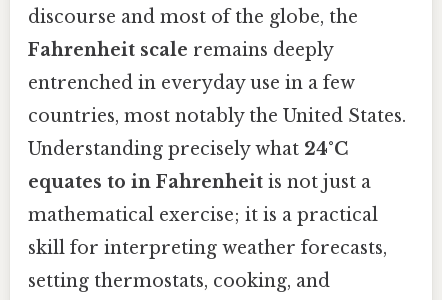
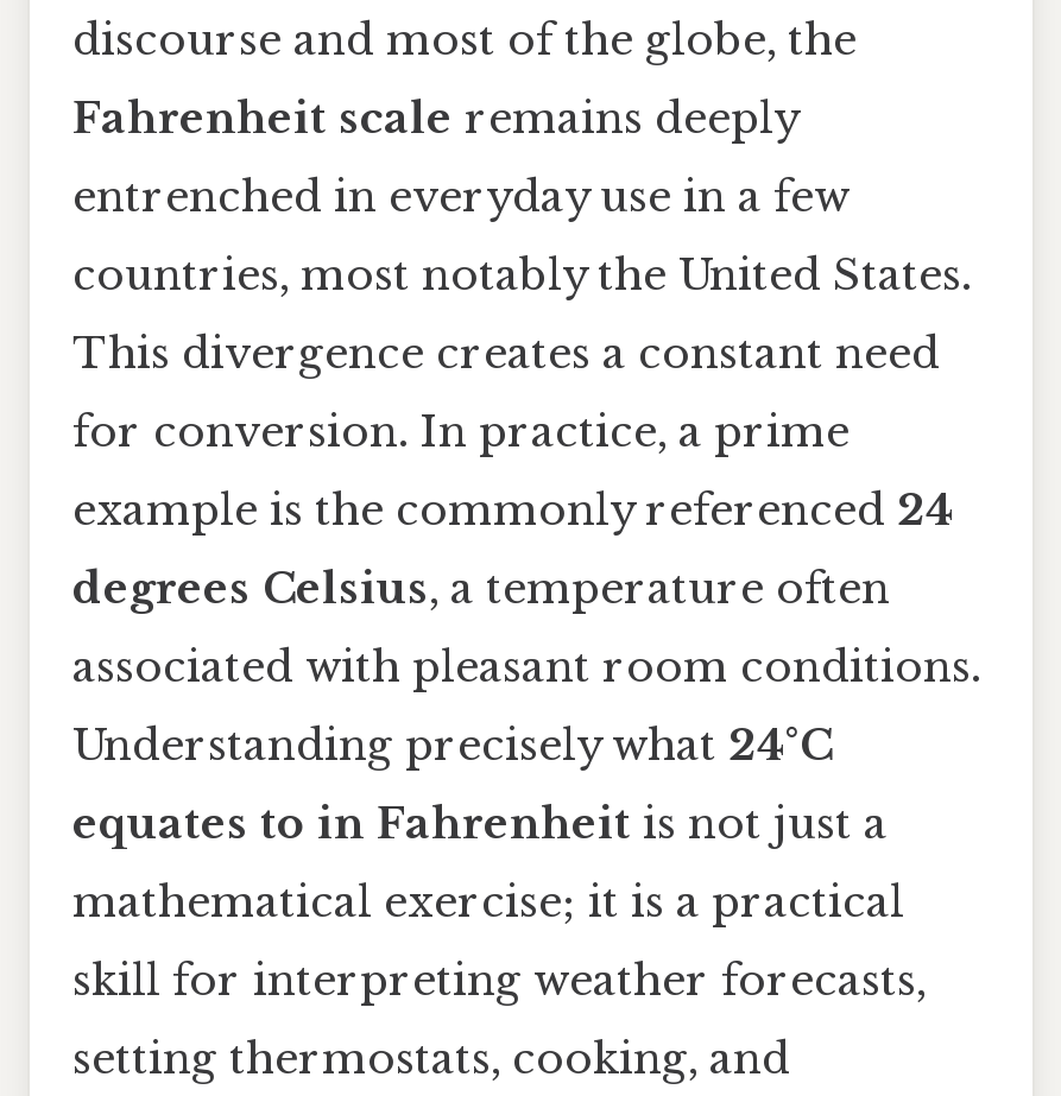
none -> [72,327,980,693] This divergence creates a constant need | for conversion. In practice, a prime | example is the commonly referenced 24 | degrees Celsius, a temperature often | associated with pleasant room conditions.

